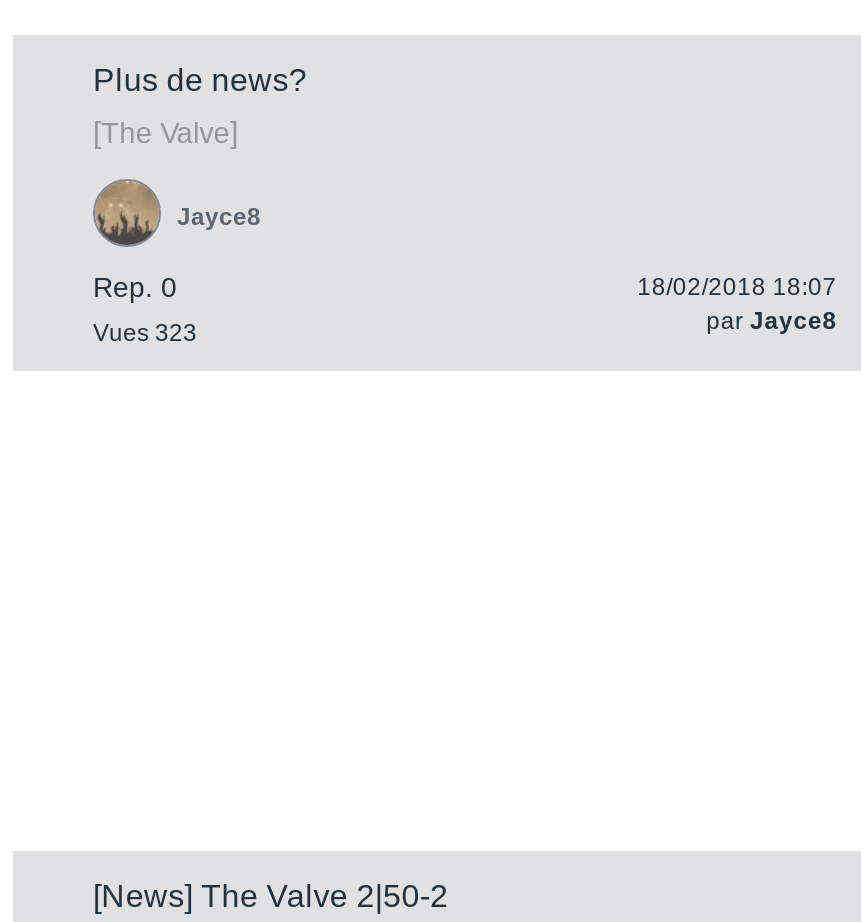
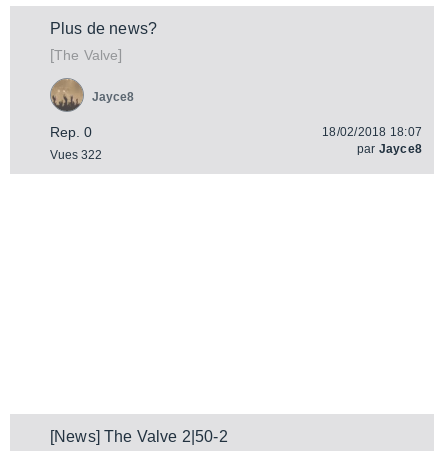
[93,319,197,347] Vues 323 -> [50,148,102,162] Vues 322

